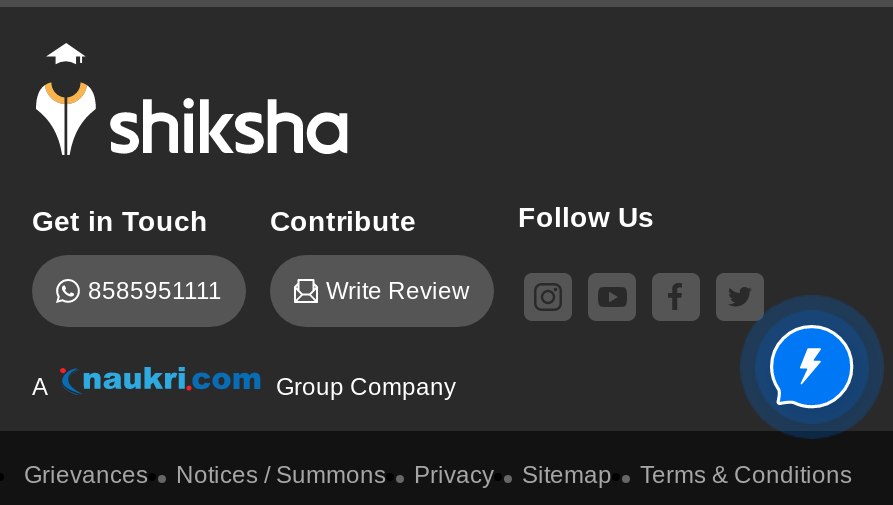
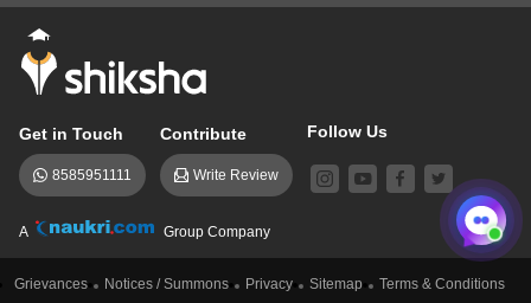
[756,311,868,423] [image] -> [448,187,514,253] [image]

